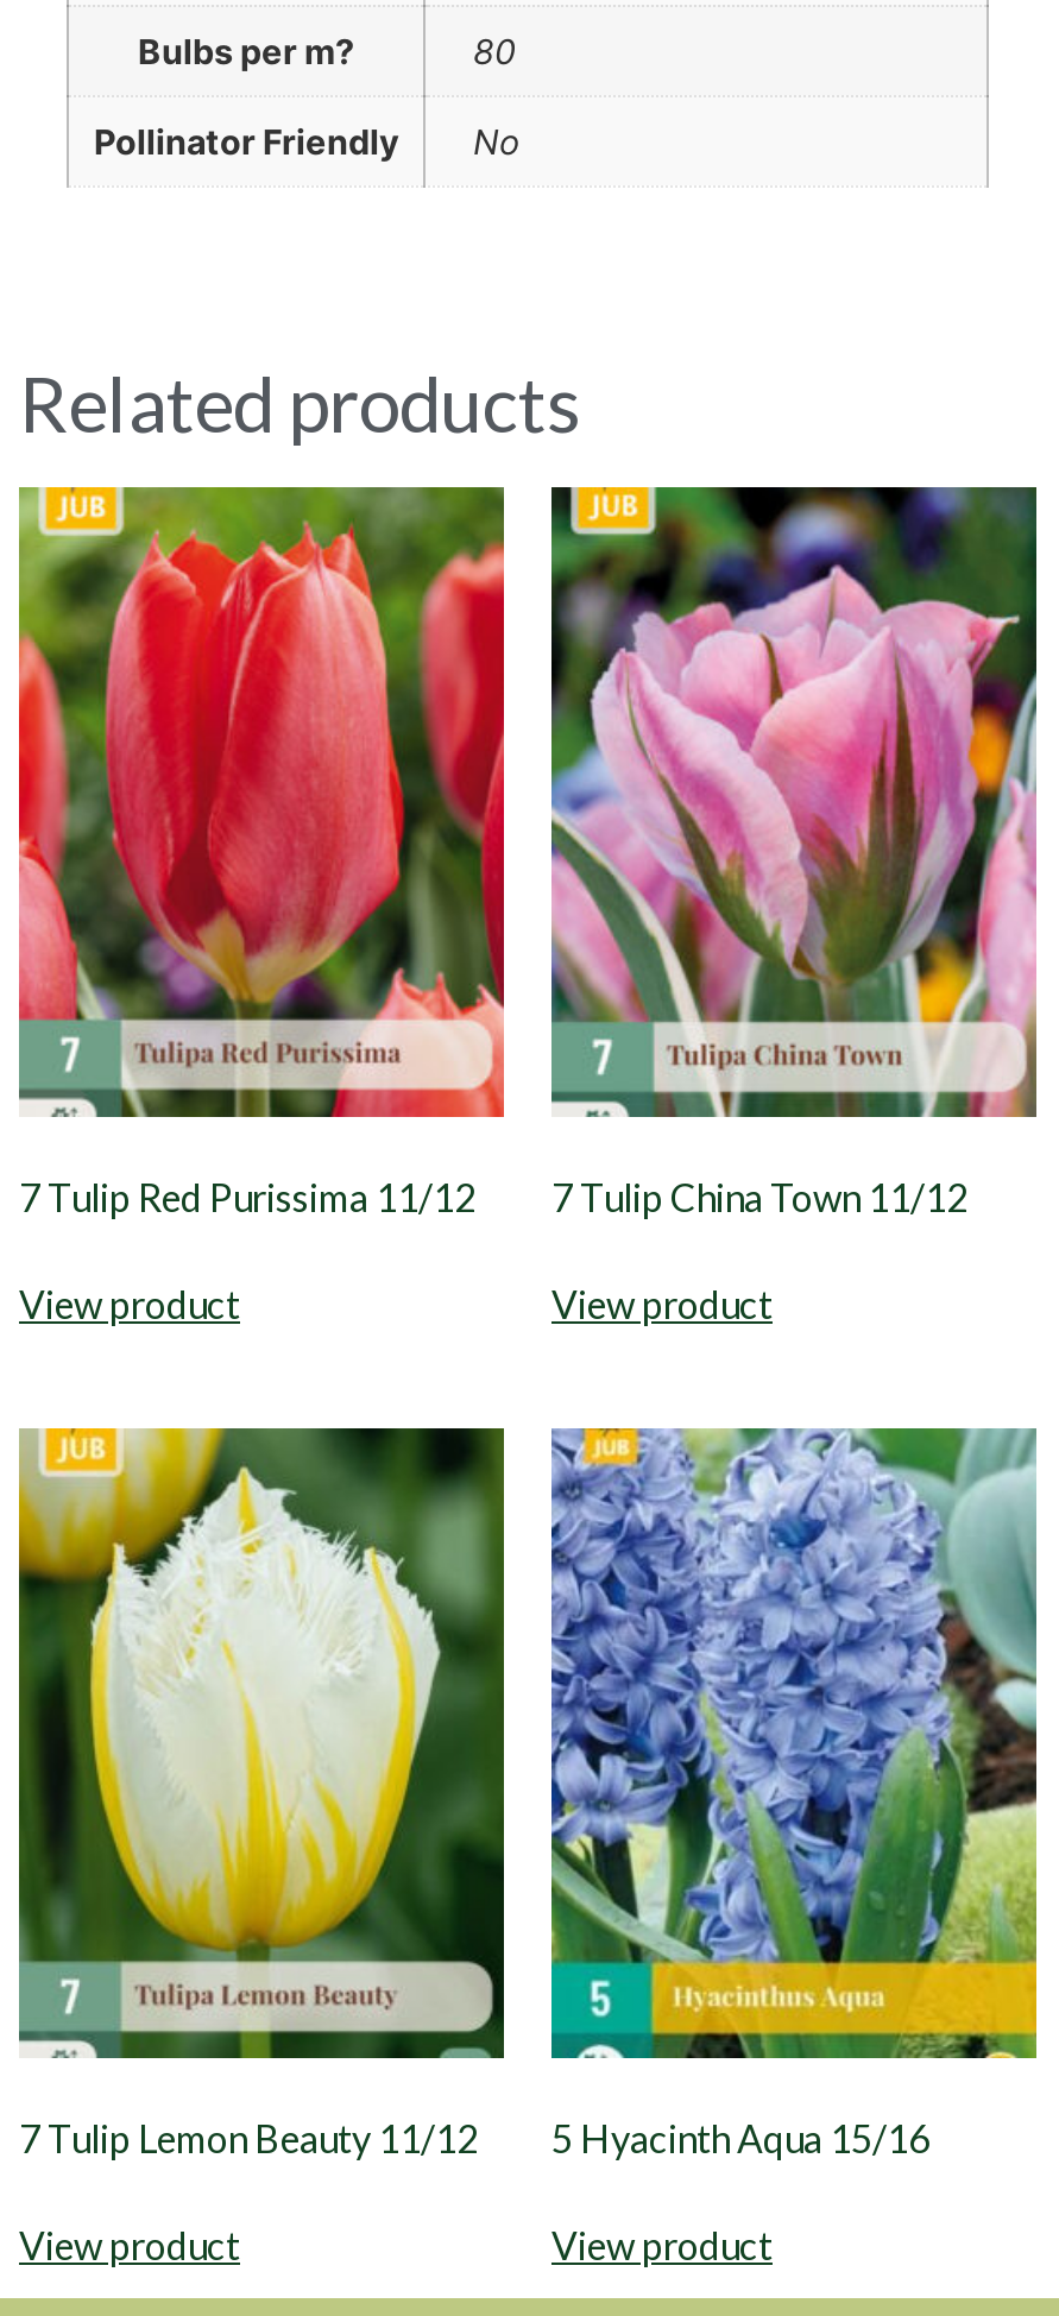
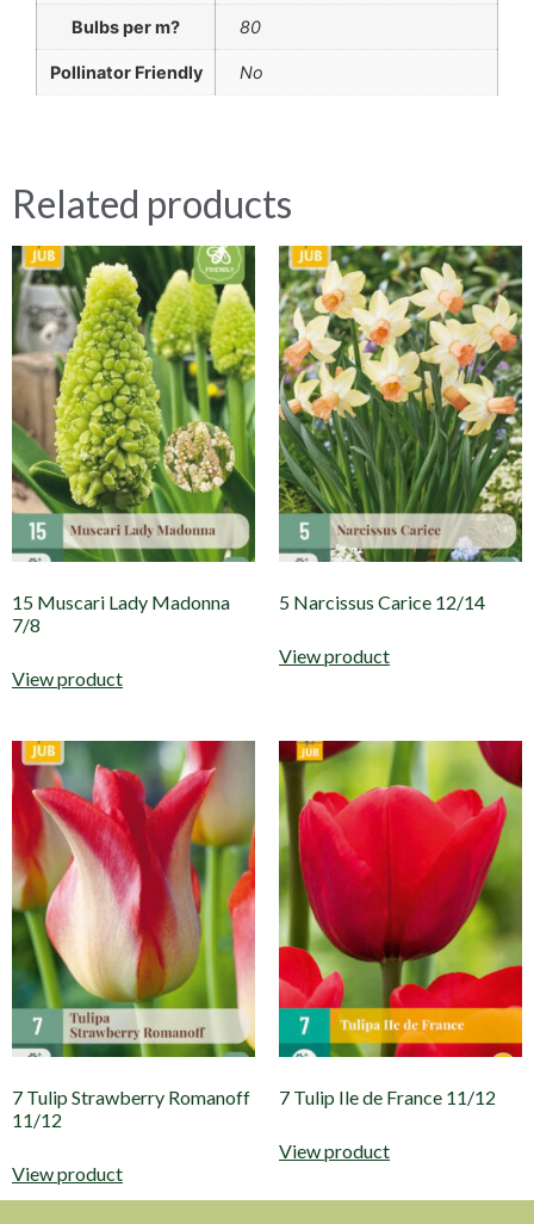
[17,485,506,1218] [image] | 7 Tulip Red Purissima 11/12 -> [11,245,256,636] [image] | 15 Muscari Lady Madonna | 7/8
[549,485,1039,1218] [image] | 7 Tulip China Town 11/12 -> [278,245,523,613] [image] | 5 Narcissus Carice 12/14
[17,1426,506,2160] [image] | 7 Tulip Lemon Beauty 11/12 -> [11,740,256,1131] [image] | 7 Tulip Strawberry Romanoff | 11/12
[549,1426,1039,2160] [image] | 5 Hyacinth Aqua 15/16 -> [278,740,523,1108] [image] | 7 Tulip Ile de France 11/12

